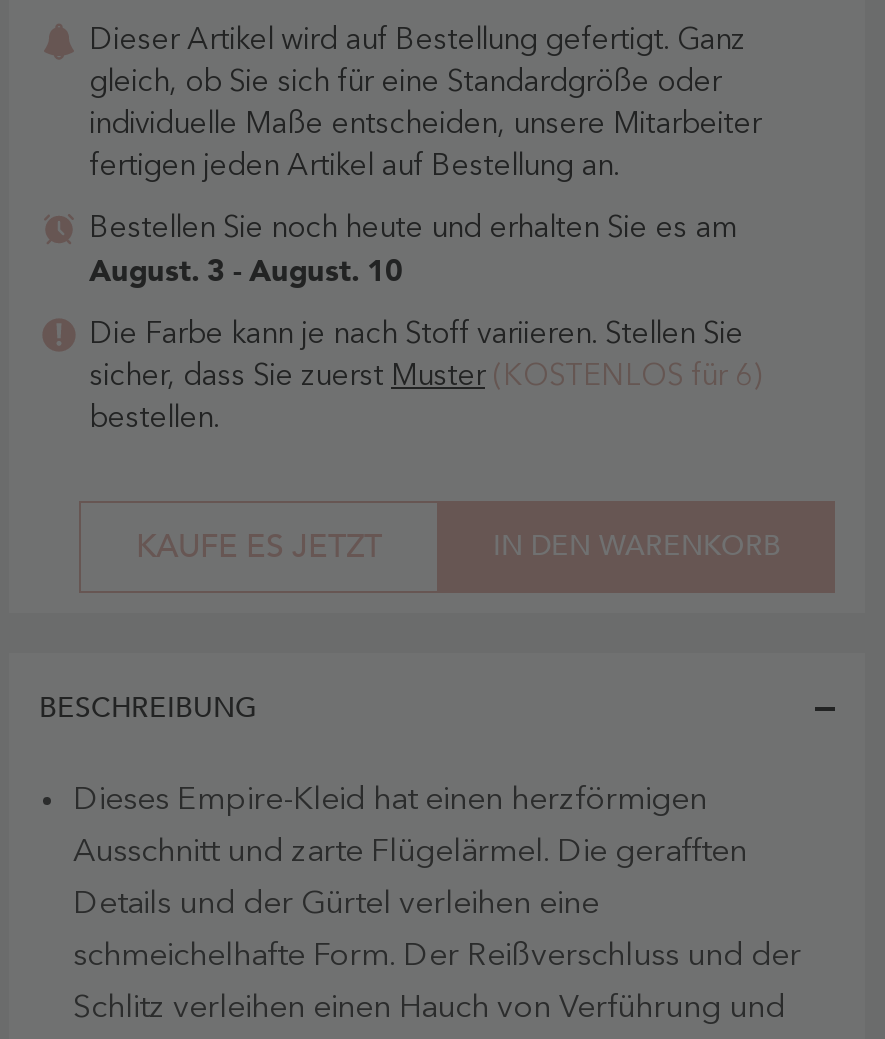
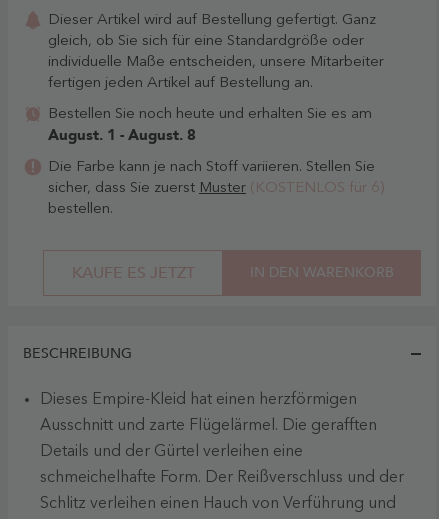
[89,250,403,290] August. 3 - August. 10 -> [48,125,196,145] August. 1 - August. 8

